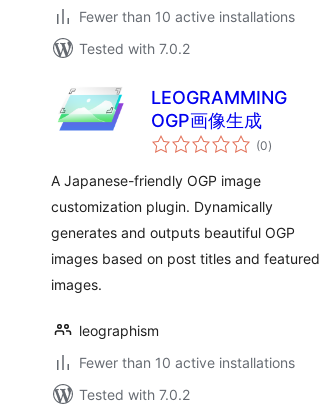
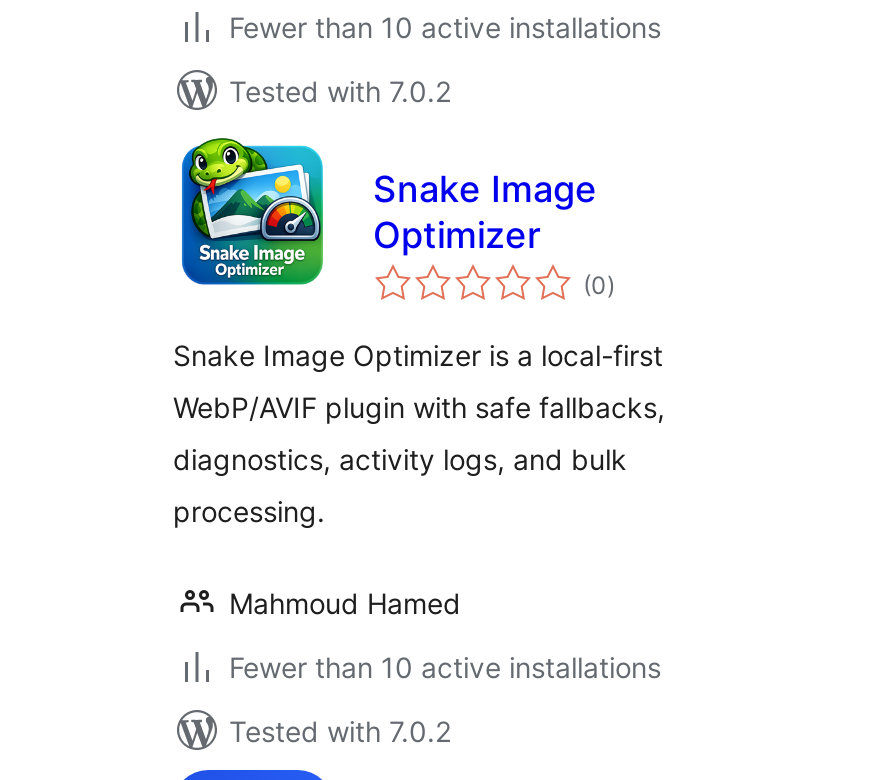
[55,72,287,146] [image] | LEOGRAMMING | OGP画像生成 -> [179,136,597,288] [image] | Snake Image | Optimizer
[51,172,320,339] A Japanese-friendly OGP image | customization plugin. Dynamically | generates and outputs beautiful OGP | images based on post titles and featured | images. | leographism -> [173,338,665,620] Snake Image Optimizer is a local-first | WebP/AVIF plugin with safe fallbacks, | diagnostics, activity logs, and bulk | processing. | Mahmoud Hamed

